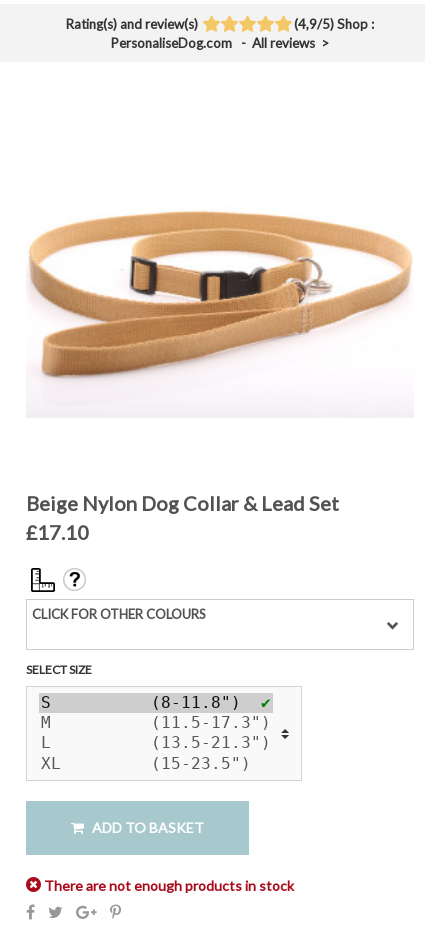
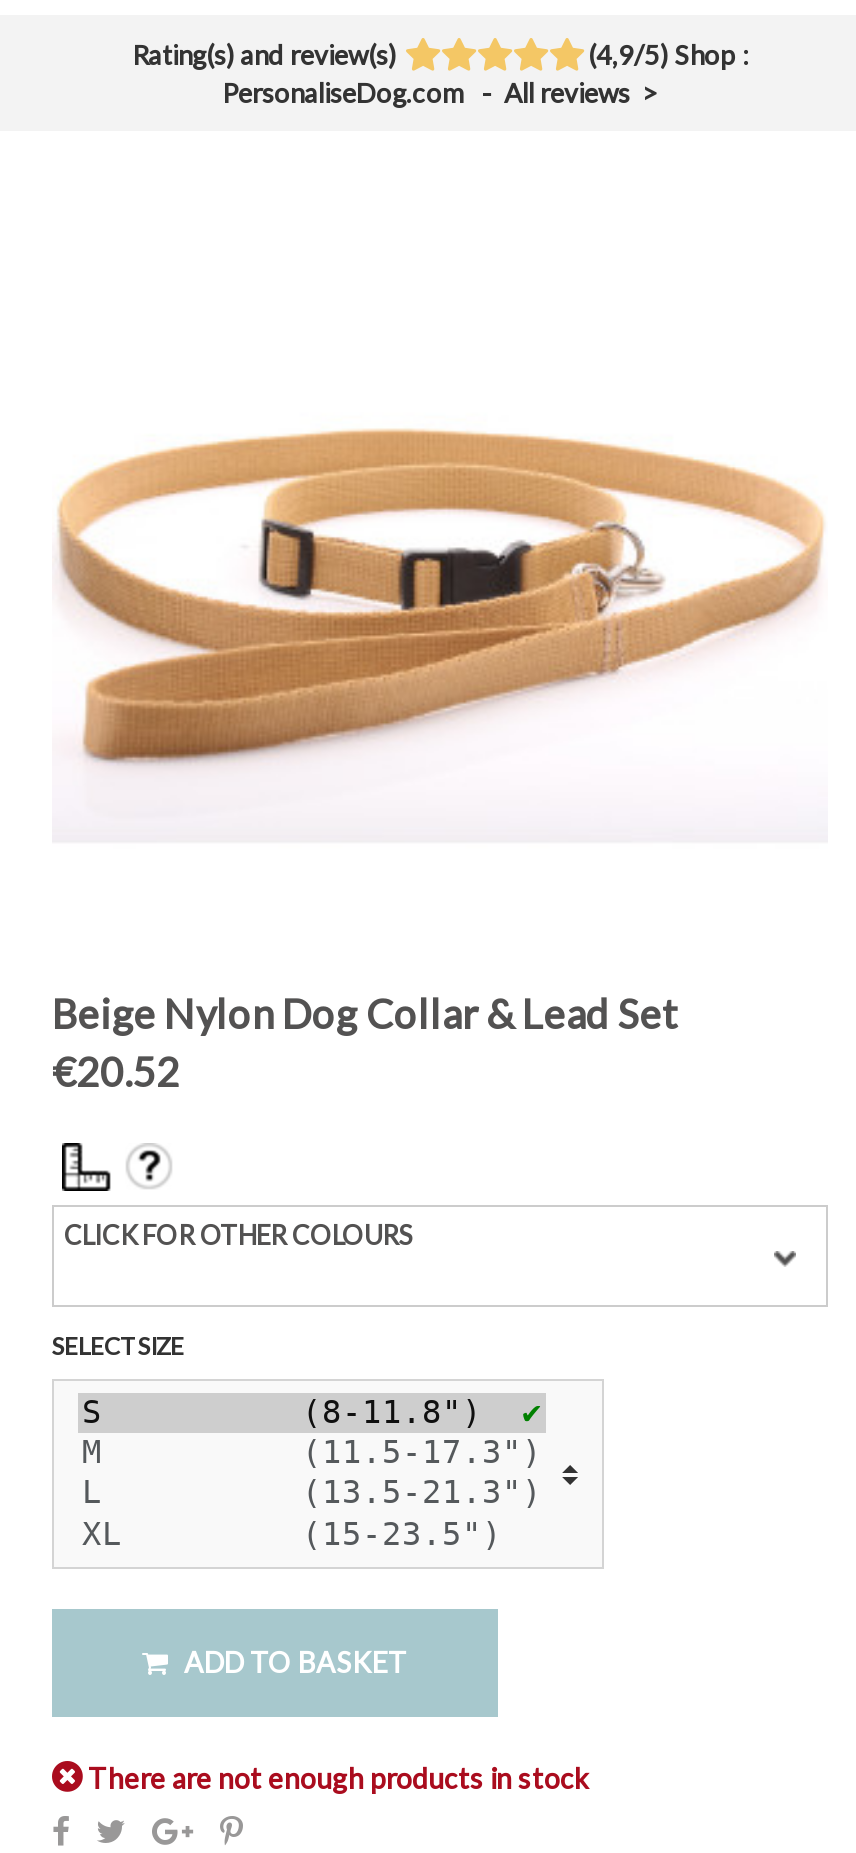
[26,520,89,544] £17.10 -> [52,1047,180,1095] €20.52

